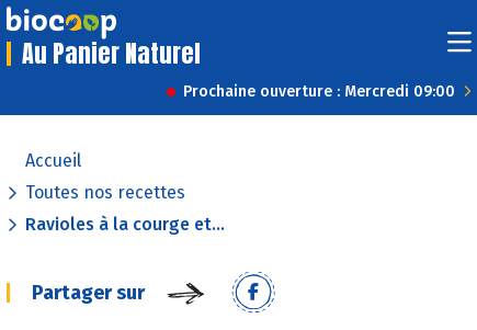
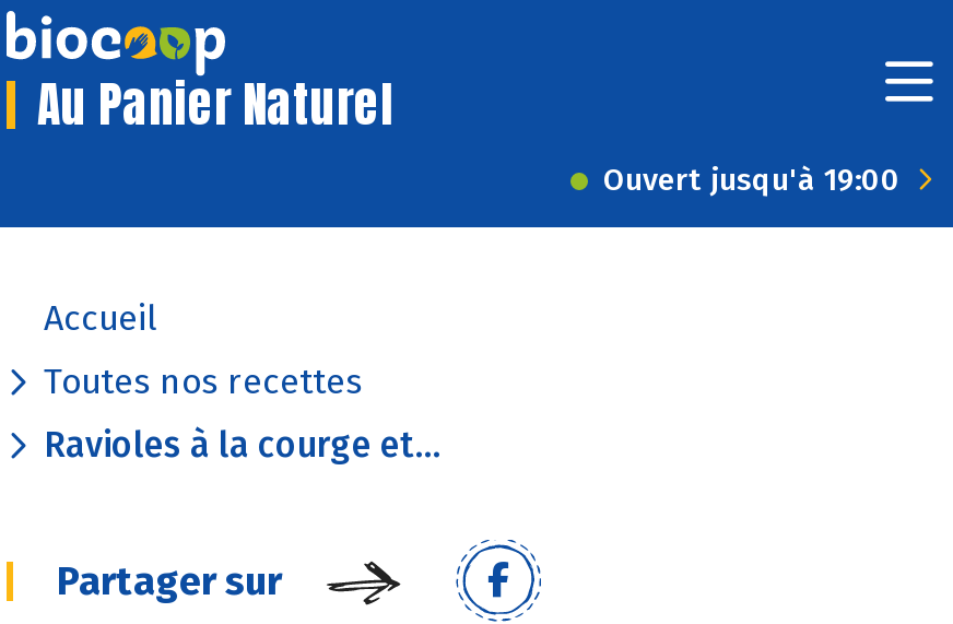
[183,82,455,101] Prochaine ouverture : Mercredi 09:00 -> [603,162,901,199] Ouvert jusqu'à 19:00

